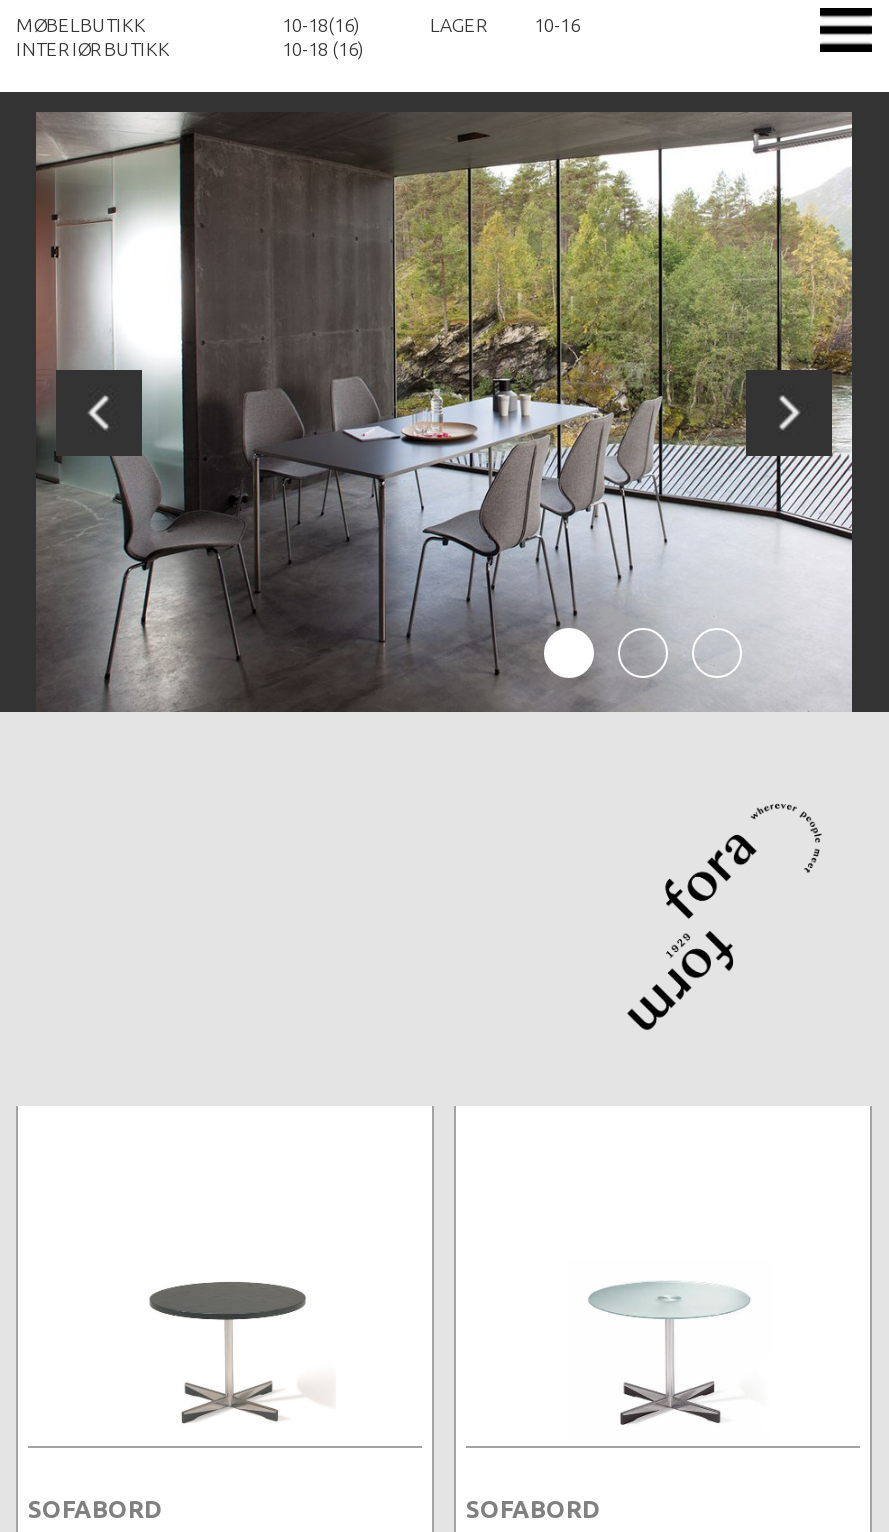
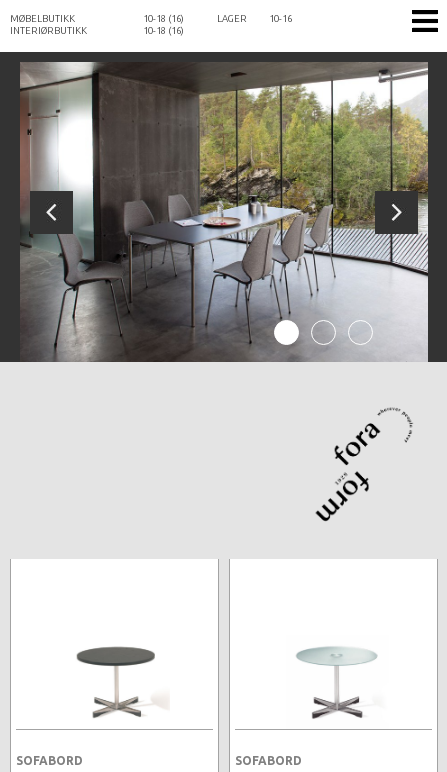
[282,14,360,36] 10-18(16) -> [143,13,184,24] 10-18 (16)

